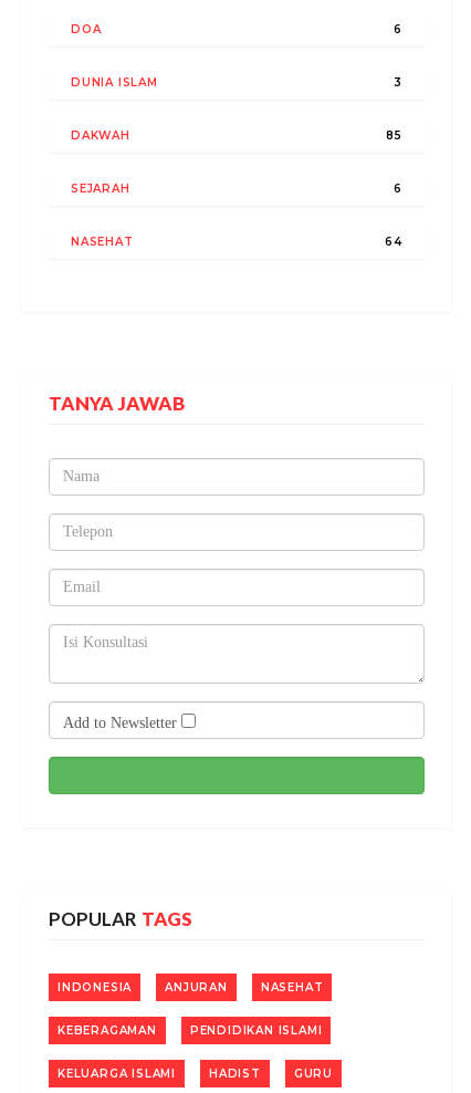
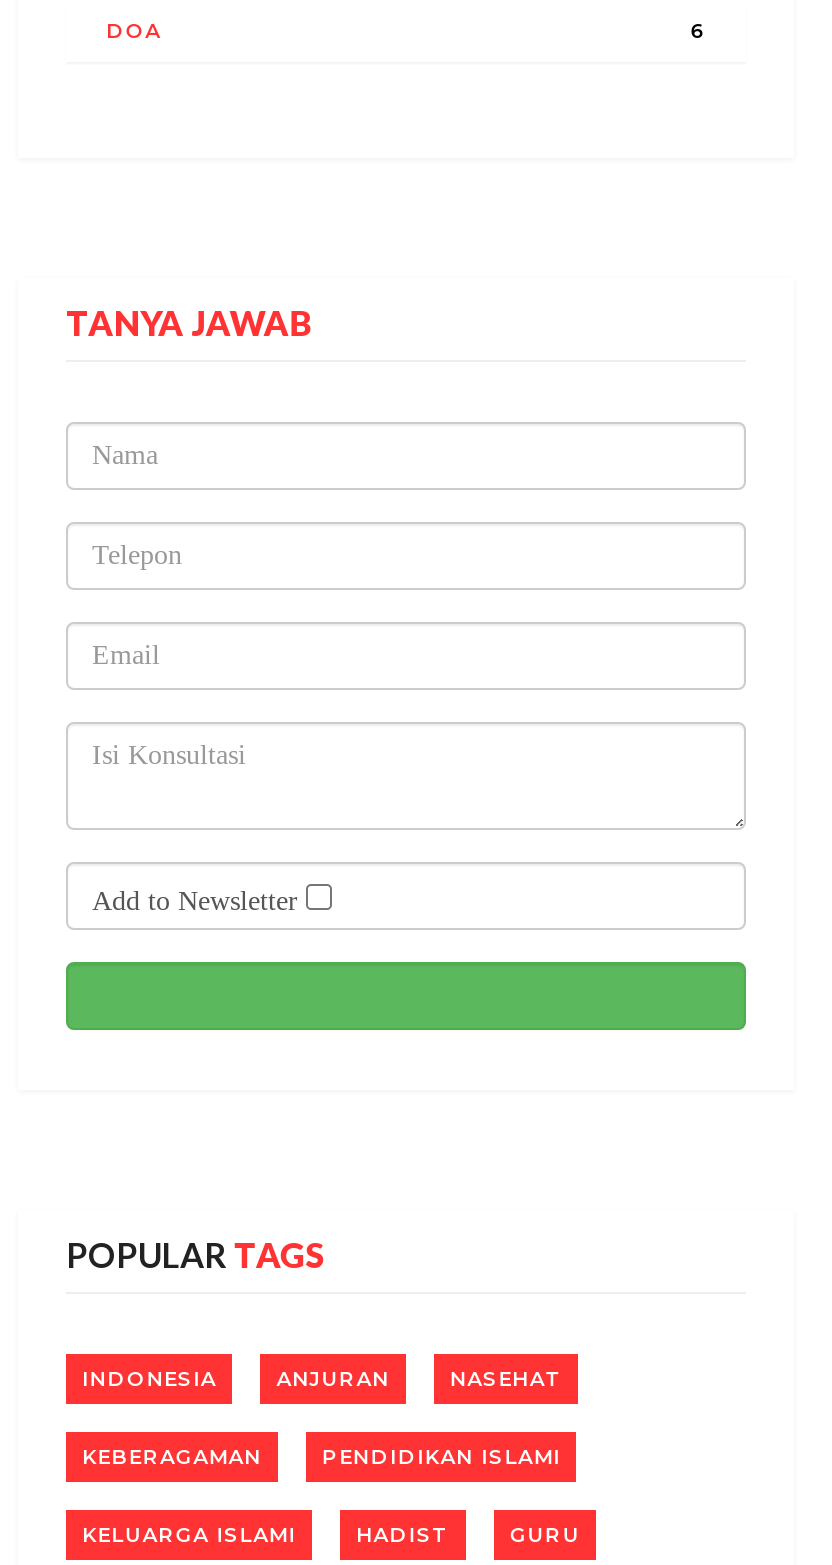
[71,75,402,90] DUNIA ISLAM | 3 -> none
[71,128,402,143] DAKWAH | 85 -> none
[71,181,402,196] SEJARAH | 6 -> none
[71,235,402,249] NASEHAT | 64 -> none

